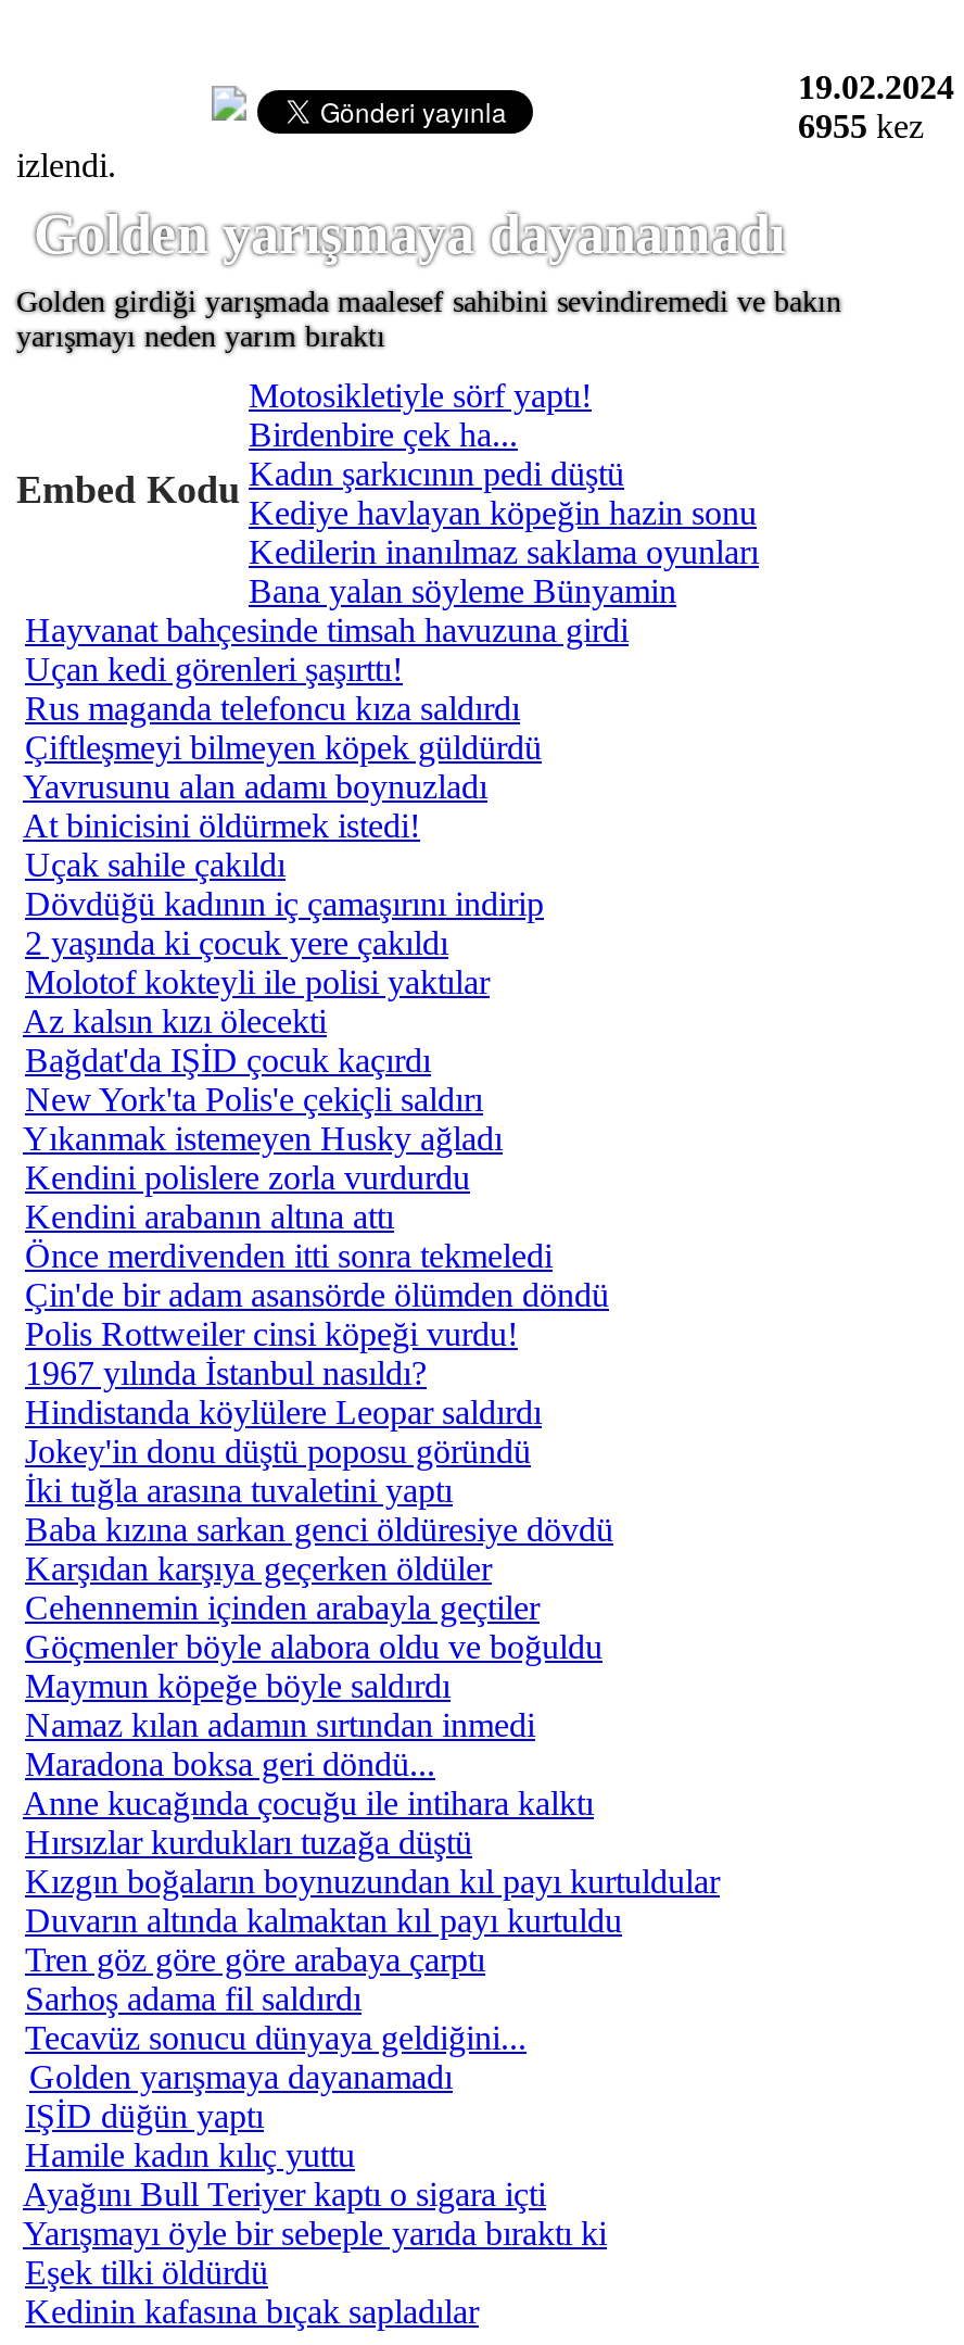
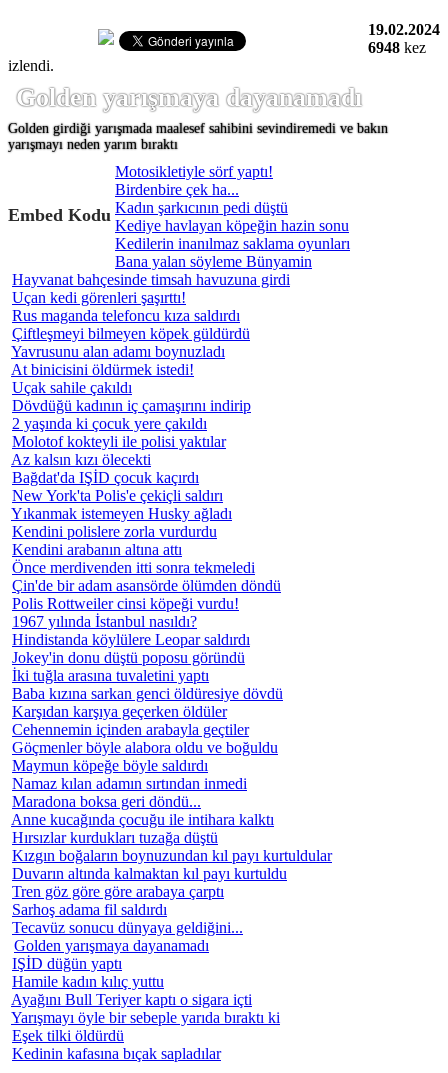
[798,108,924,145] 6955 kez -> [368,39,426,56] 6948 kez

